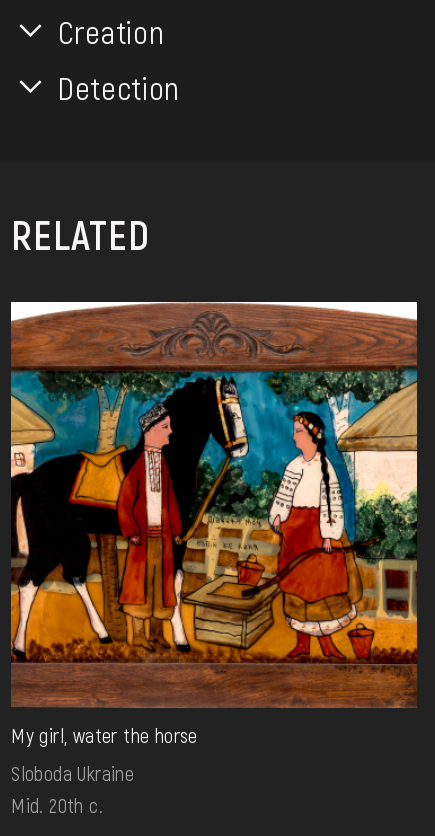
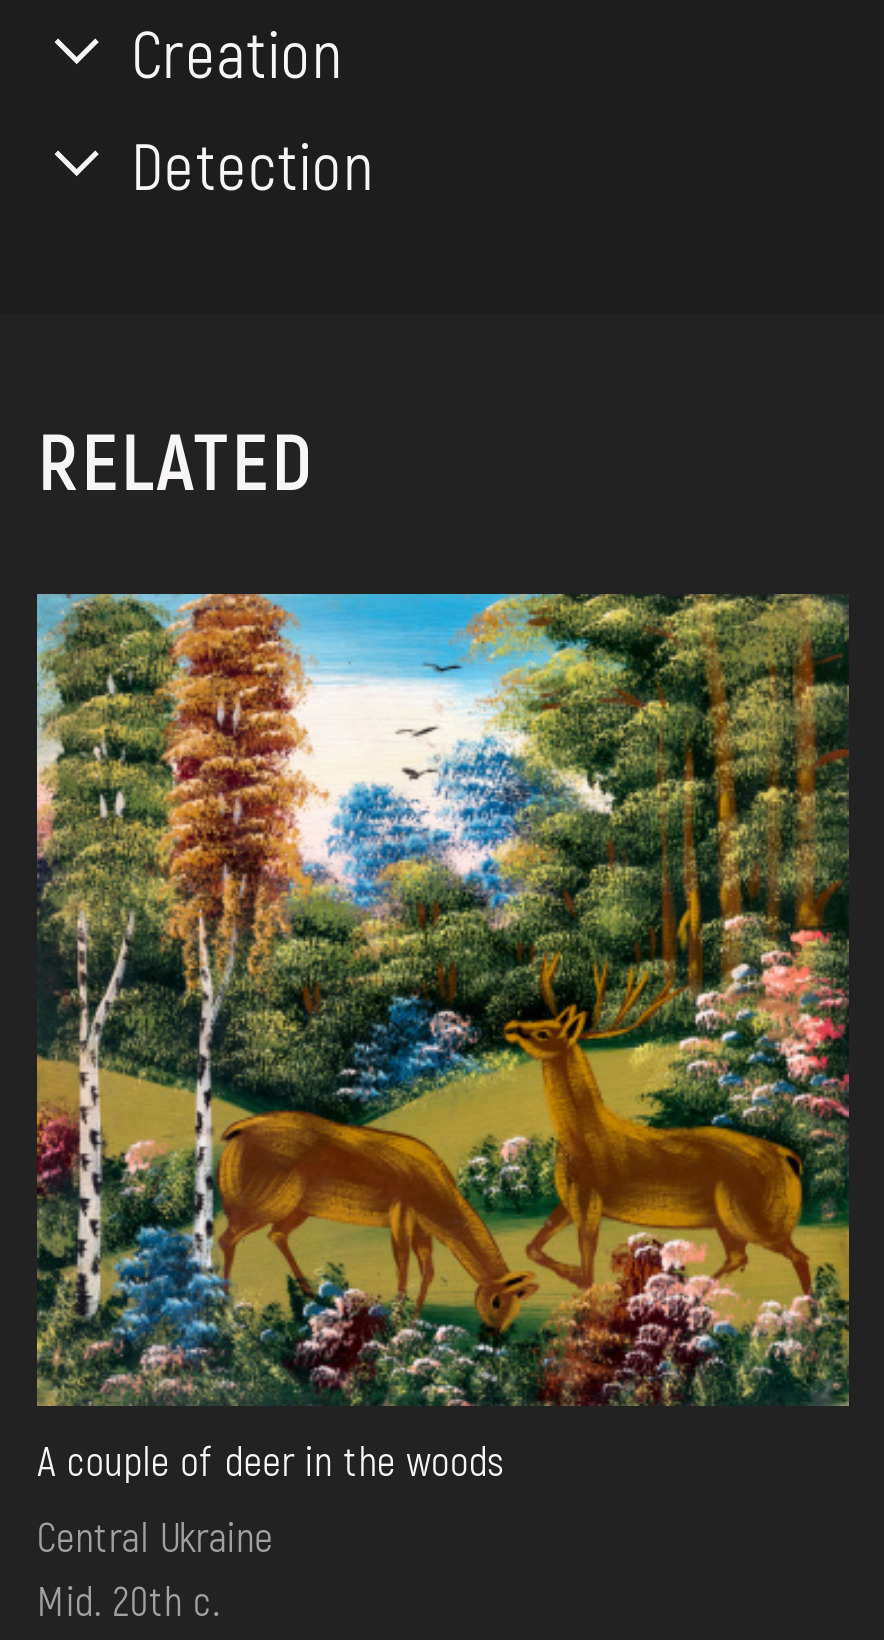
[10,301,418,747] [image] | My girl, water the horse -> [35,592,851,1484] [image] | A couple of deer in the woods
[11,761,134,785] Sloboda Ukraine -> [37,1512,273,1560] Central Ukraine

